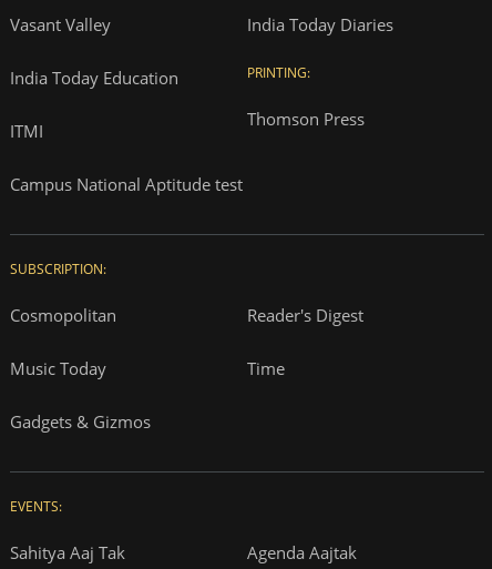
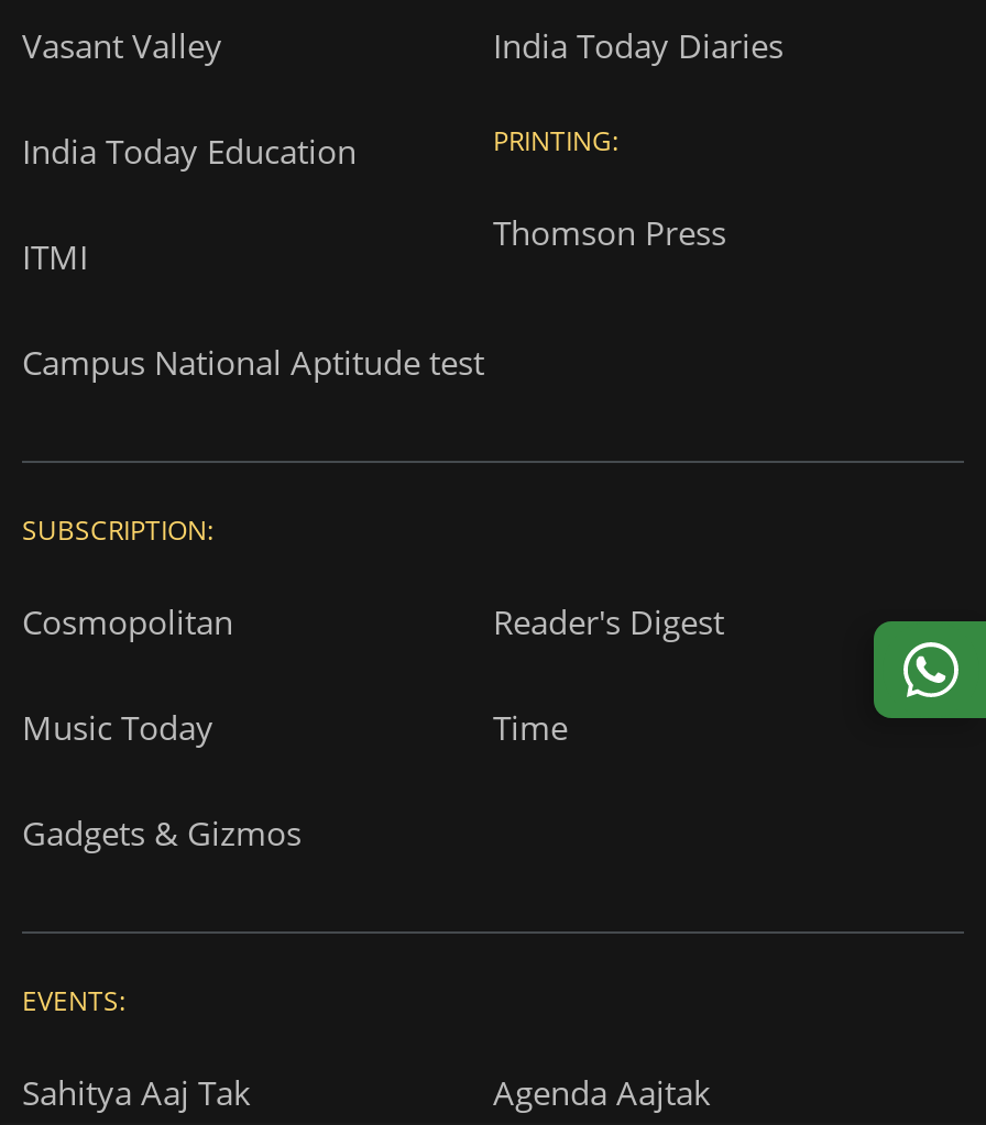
none -> [872,619,979,720] [image]

